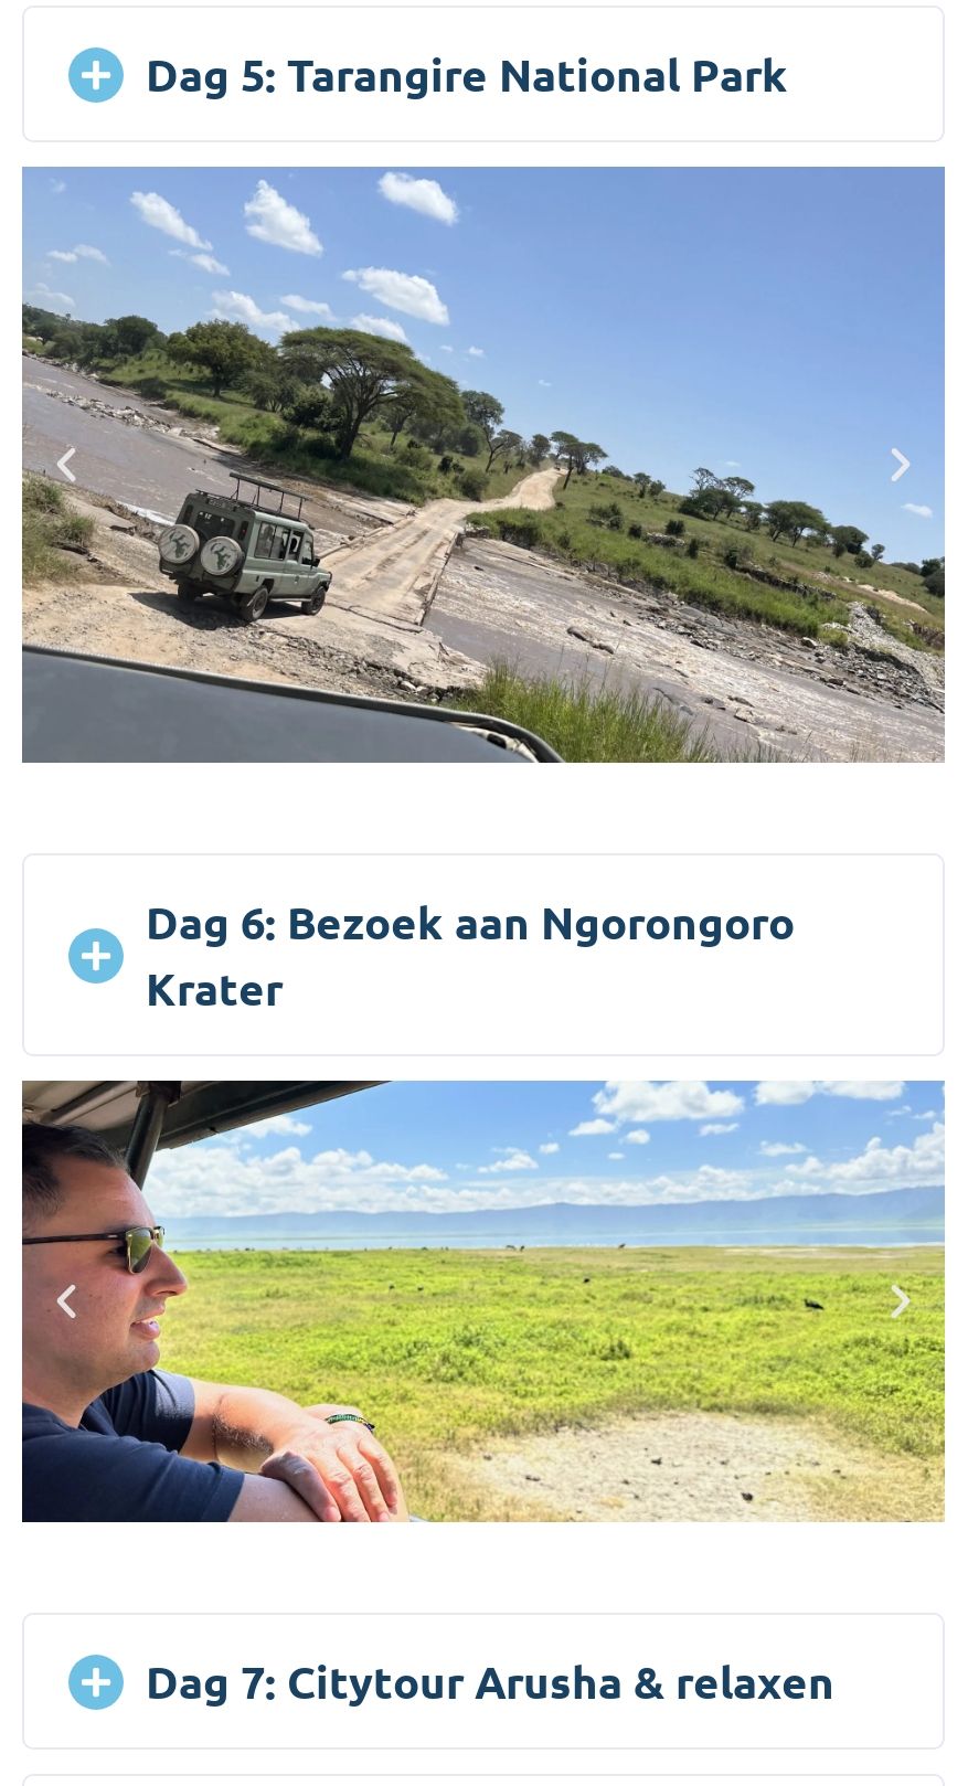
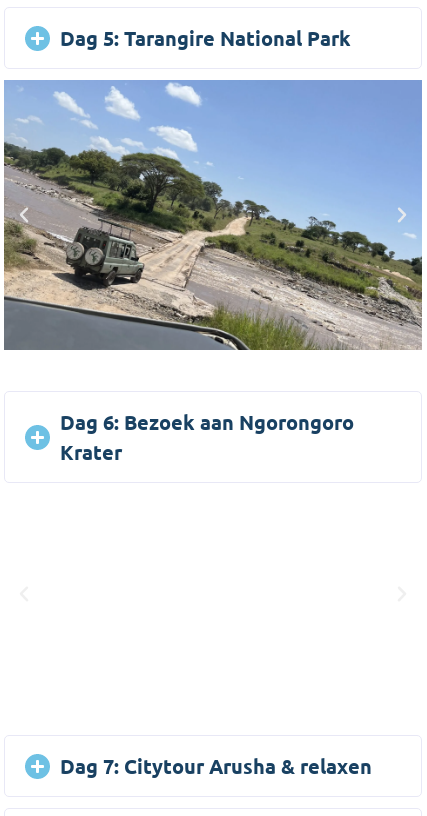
[20,1078,947,1524] [image] -> none

